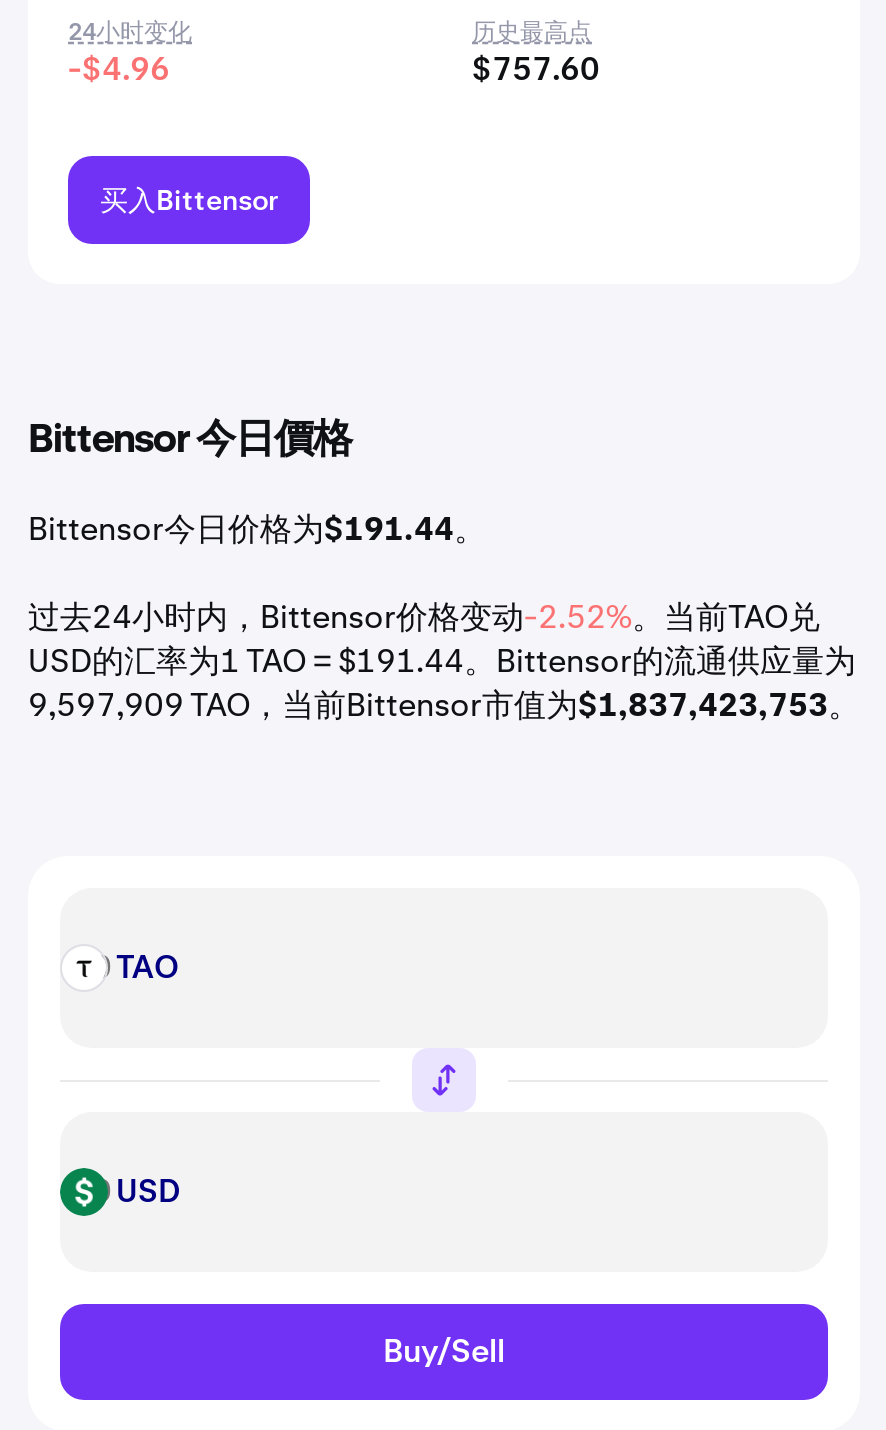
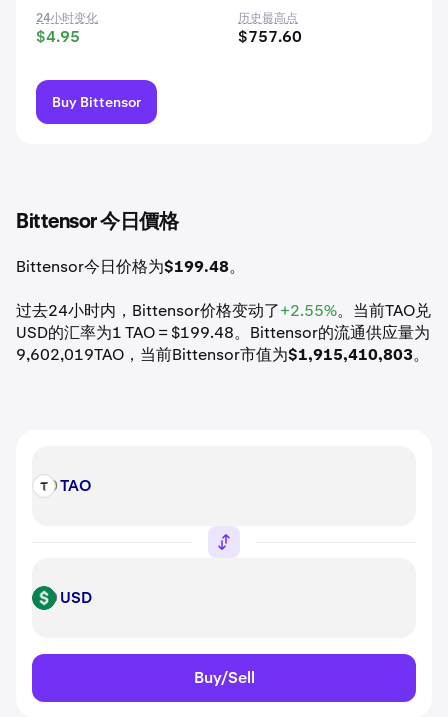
[68,48,170,90] -$4.96 -> [36,26,80,47] $4.95
[100,182,278,218] 买入Bittensor -> [52,93,141,111] Buy Bittensor
[28,508,486,550] Bittensor今日价格为$191.44。 -> [16,256,245,277] Bittensor今日价格为$199.48。
[28,596,860,726] 过去24小时内，Bittensor价格变动-2.52%。当前TAO兑 | USD的汇率为1 TAO = $191.44。Bittensor的流通供应量为 | 9,597,909 TAO，当前Bittensor市值为$1,837,423,753。 -> [16,300,431,365] 过去24小时内，Bittensor价格变动了+2.55%。当前TAO兑 | USD的汇率为1 TAO = $199.48。Bittensor的流通供应量为 | 9,602,019TAO，当前Bittensor市值为$1,915,410,803。

